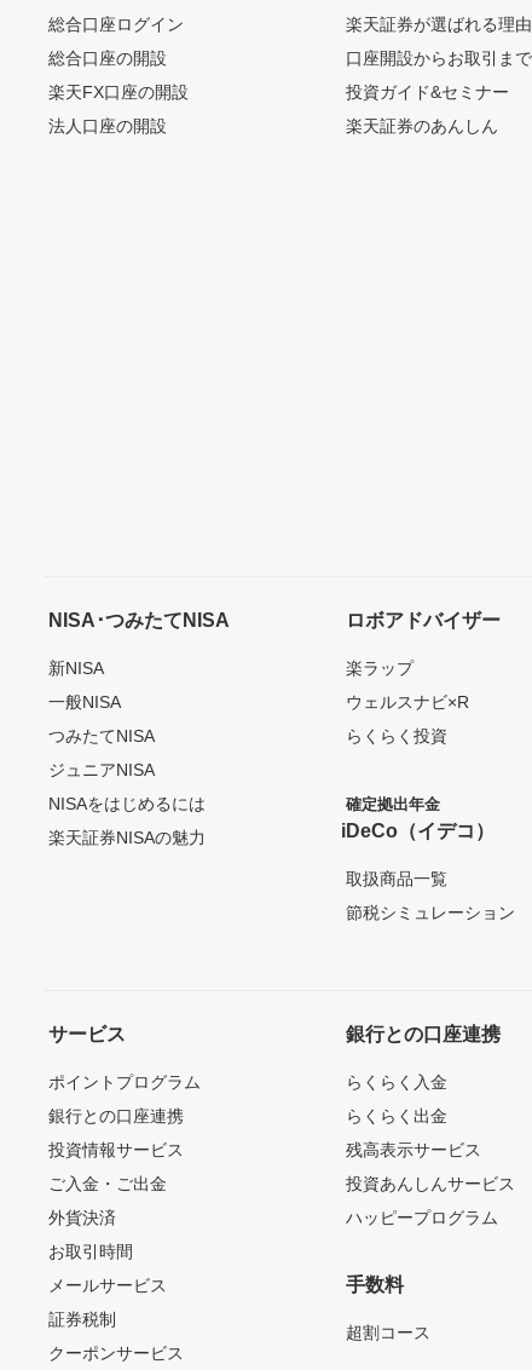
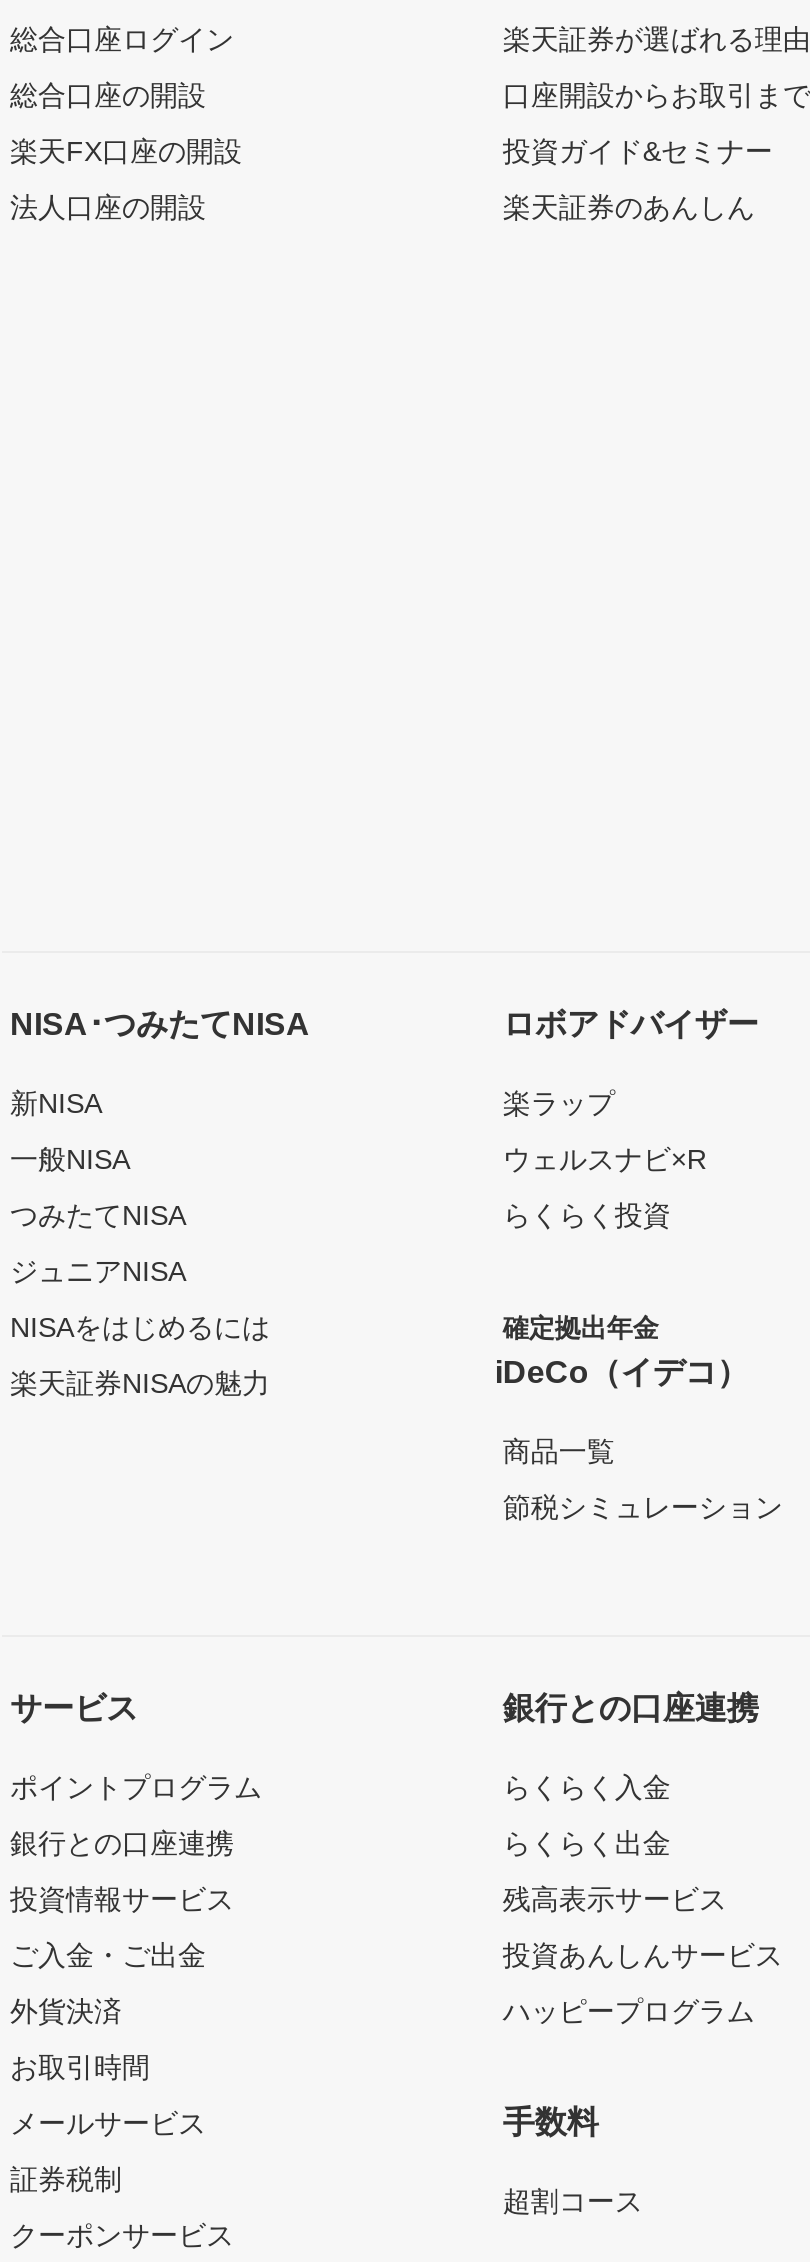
[346,869,448,888] 取扱商品一覧 -> [503,1435,615,1467] 商品一覧

